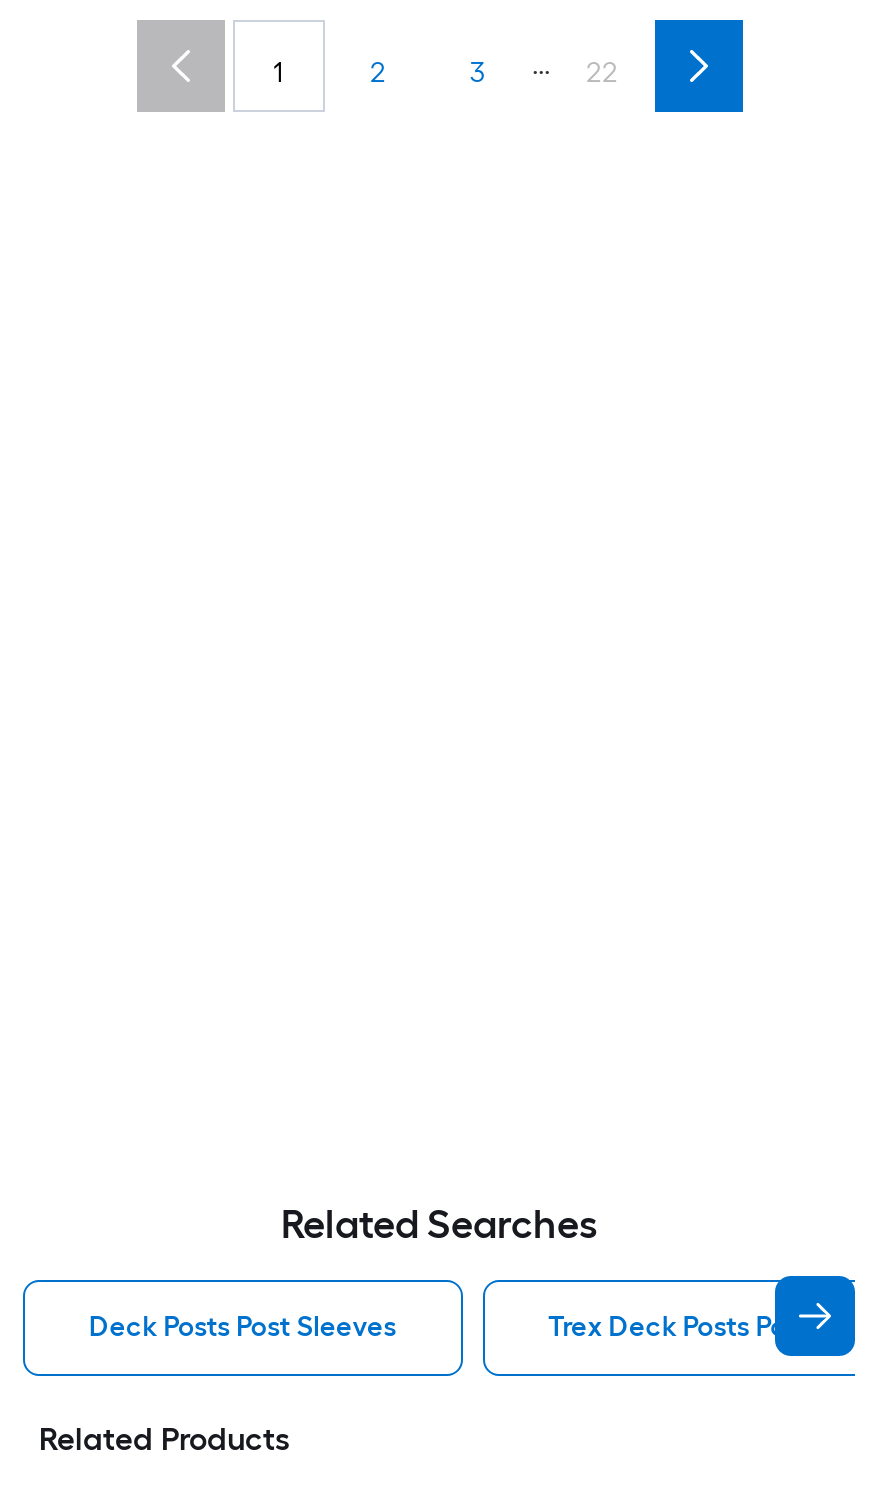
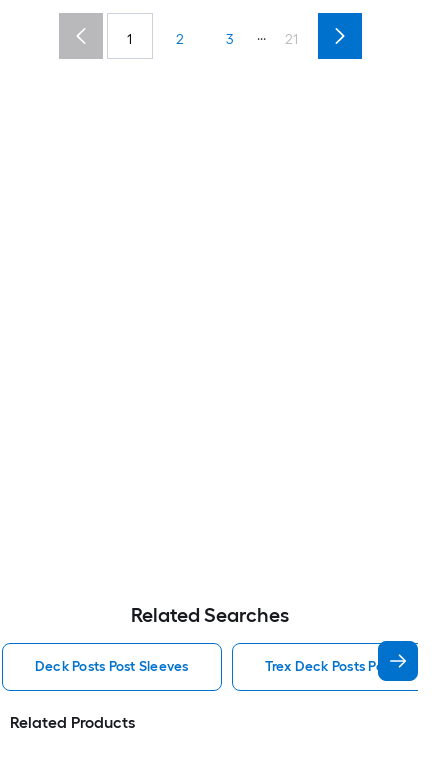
[586,56,618,90] 22 -> [285,31,298,48] 21

